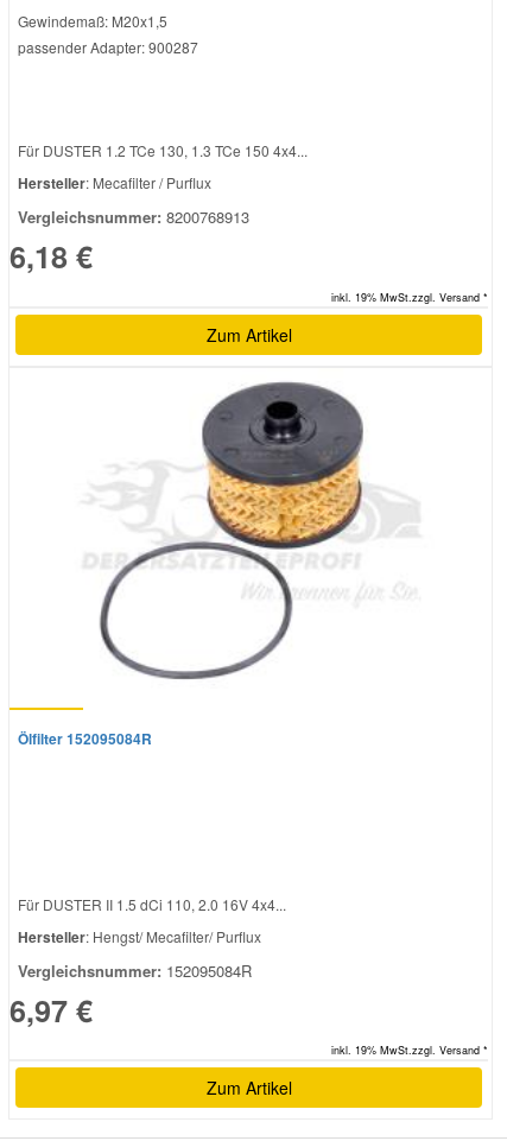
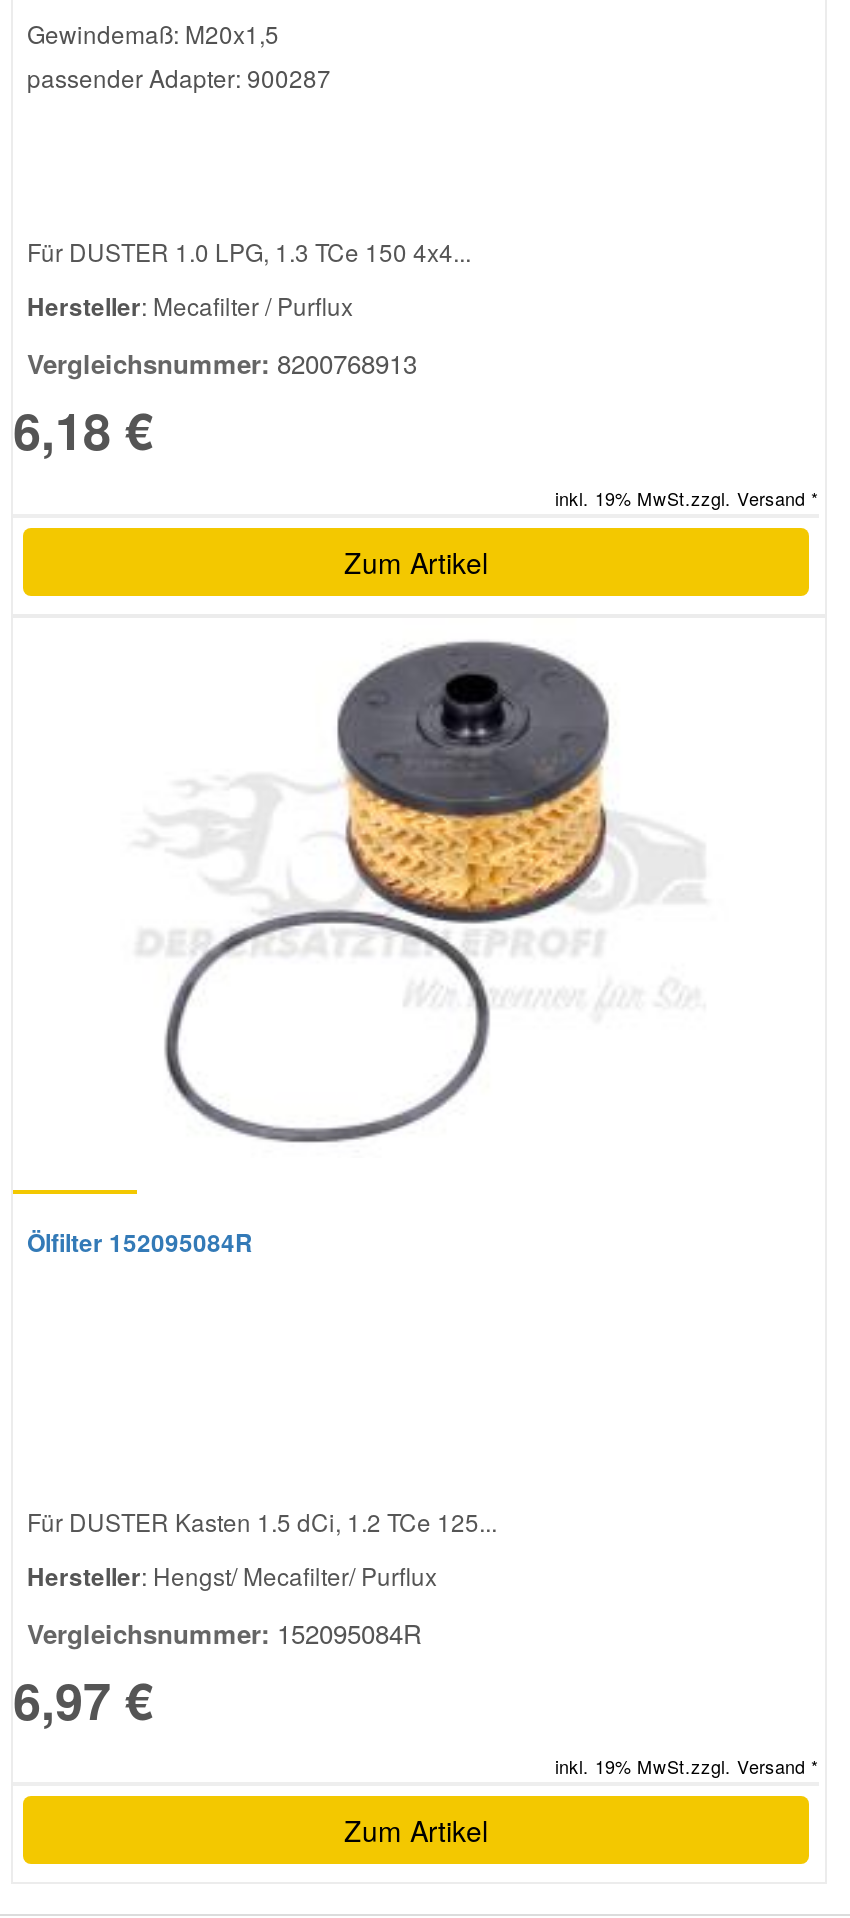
[18,140,308,160] Für DUSTER 1.2 TCe 130, 1.3 TCe 150 4x4... -> [27,234,471,268] Für DUSTER 1.0 LPG, 1.3 TCe 150 4x4...
[18,894,286,914] Für DUSTER II 1.5 dCi 110, 2.0 16V 4x4... -> [27,1503,497,1537] Für DUSTER Kasten 1.5 dCi, 1.2 TCe 125...

